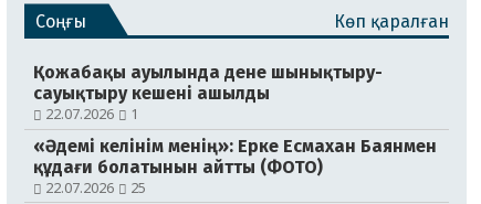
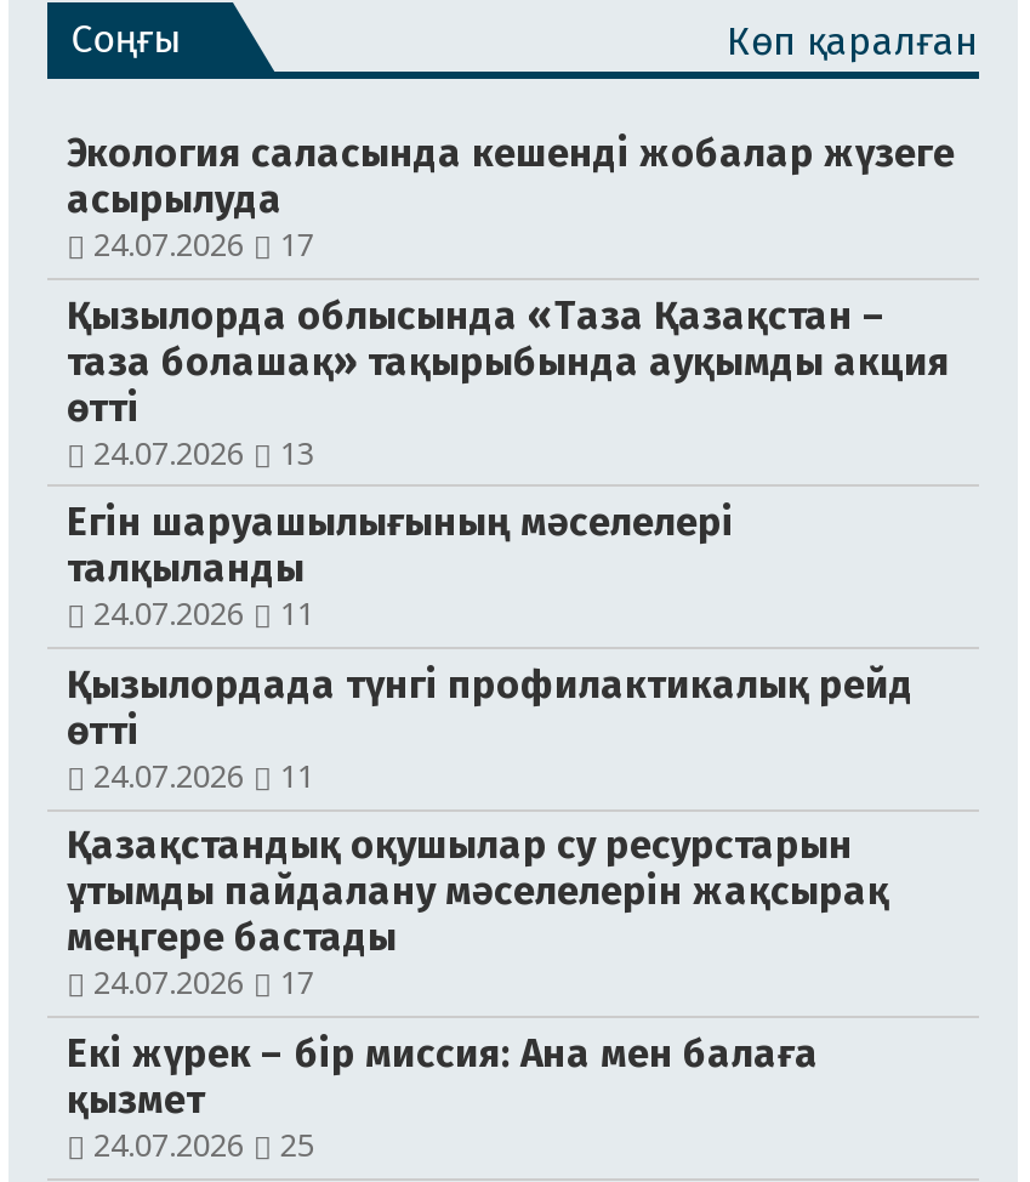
[33,62,437,197] Қожабақы ауылында дене шынықтыру- | сауықтыру кешені ашылды | 22.07.2026 | 1 | «Әдемі келінім менің»: Ерке Есмахан Баянмен | құдағи болатынын айтты (ФОТО) | 22.07.2026 -> [67,130,955,1166] Экология саласында кешенді жобалар жүзеге | асырылуда | 24.07.2026 | 17 | Қызылорда облысында «Таза Қазақстан – | таза болашақ» тақырыбында ауқымды акция | өтті | 24.07.2026 | 13 | Егін шаруашылығының мәселелері | талқыланды | 24.07.2026 | 11 | Қызылордада түнгі профилактикалық рейд | өтті | 24.07.2026 | 11 | Қазақстандық оқушылар су ресурстарын | ұтымды пайдалану мәселелерін жақсырақ | меңгере бастады | 24.07.2026 | 17 | Екі жүрек – бір миссия: Ана мен балаға | қызмет | 24.07.2026

